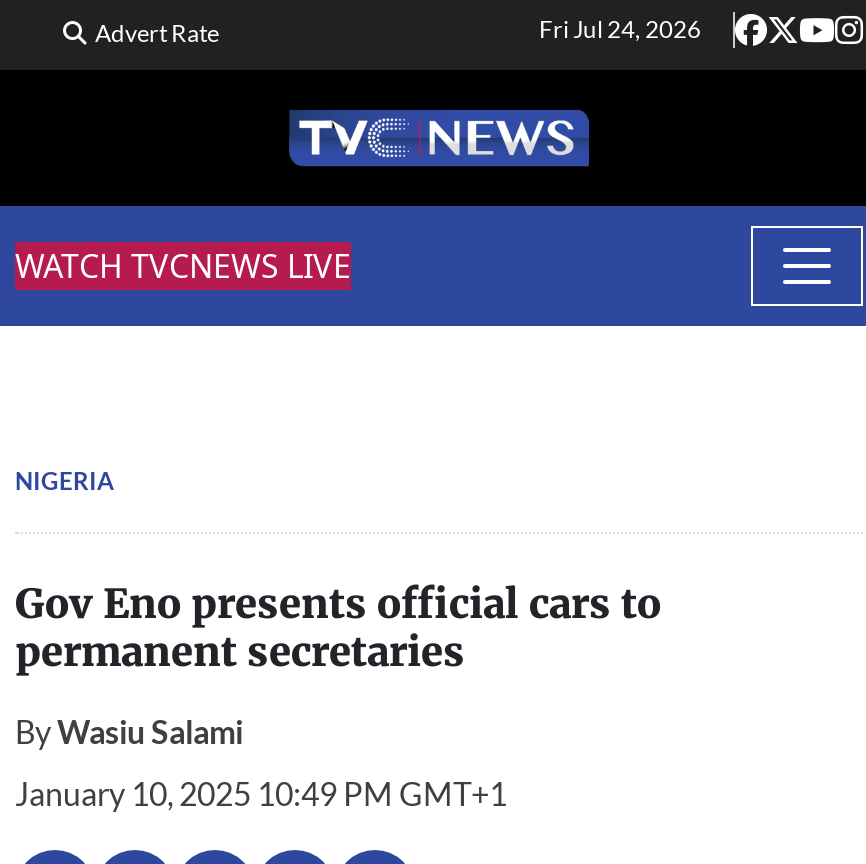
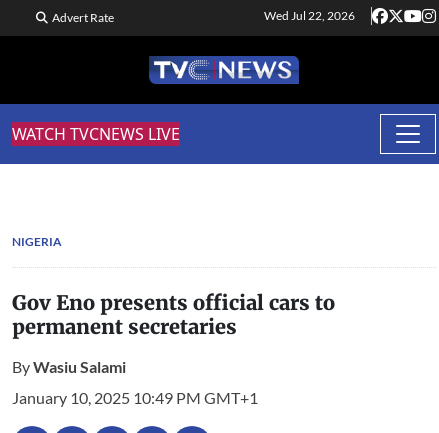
[539,14,701,44] Fri Jul 24, 2026 -> [264,8,355,23] Wed Jul 22, 2026

